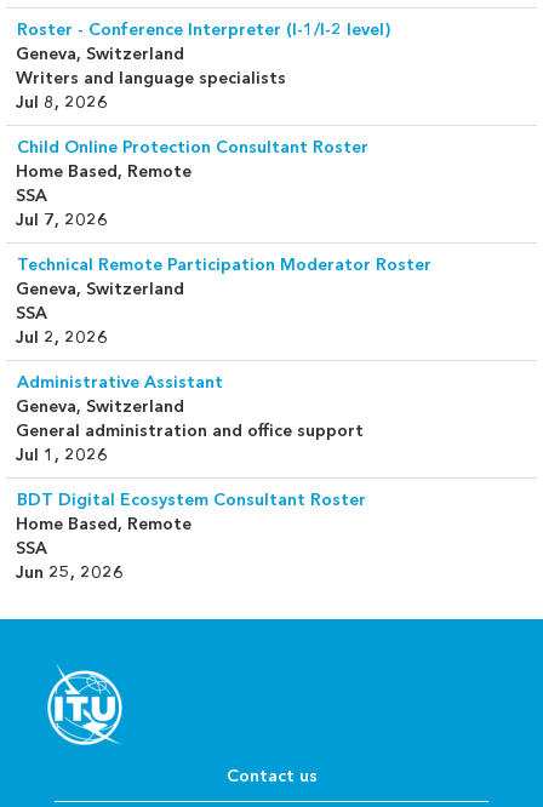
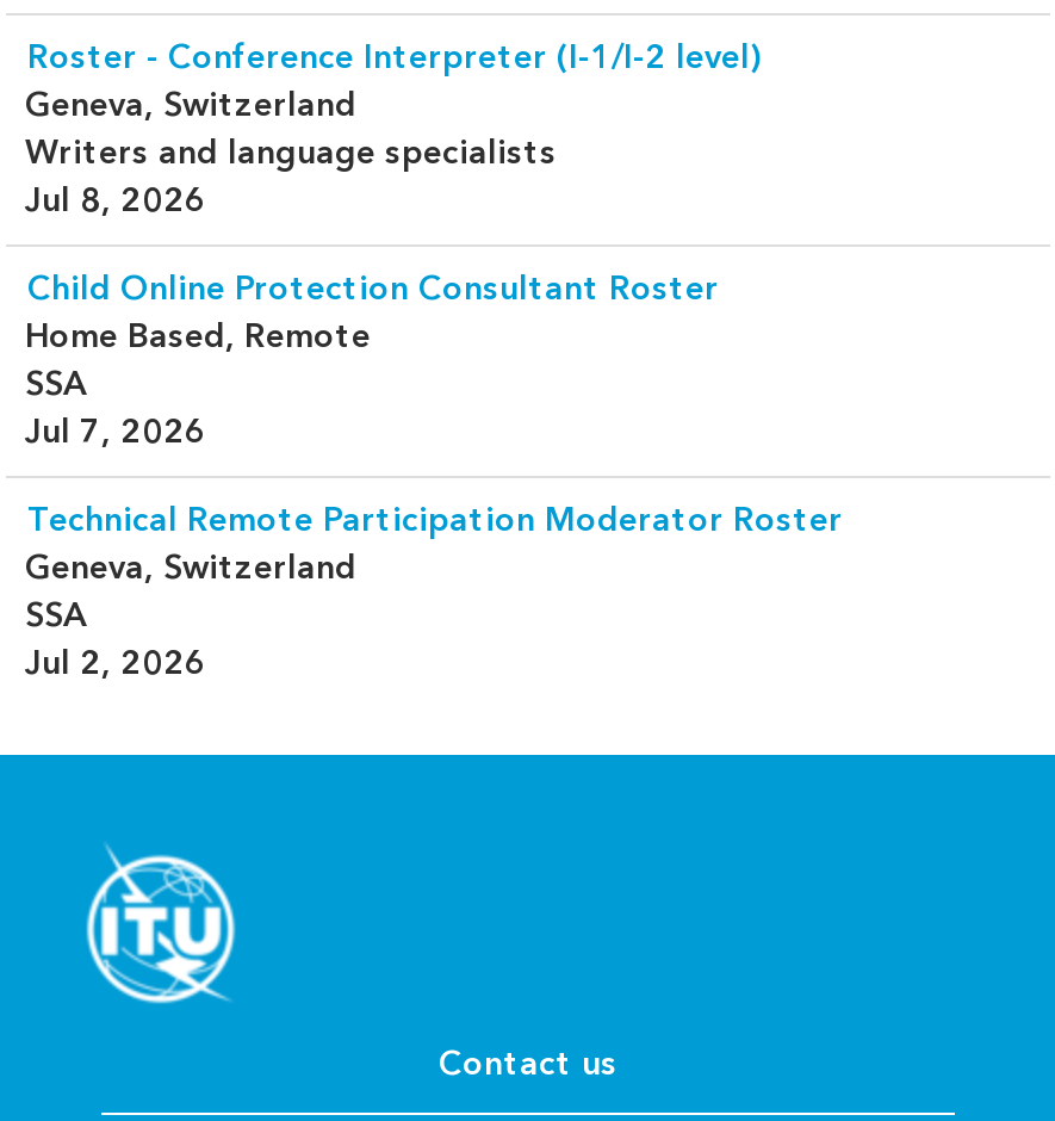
[16,371,366,582] Administrative Assistant | Geneva, Switzerland | General administration and office support | Jul 1, 2026 | BDT Digital Ecosystem Consultant Roster | Home Based, Remote | SSA | Jun 25, 2026 -> none

